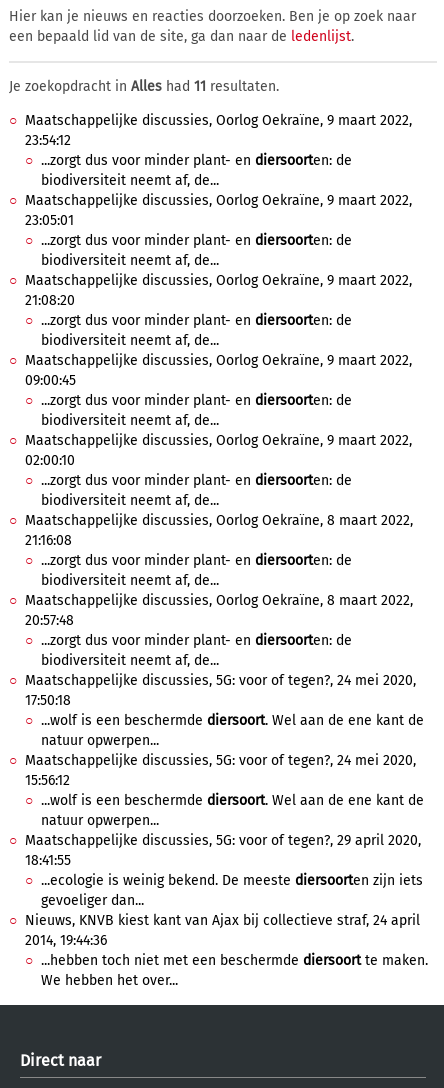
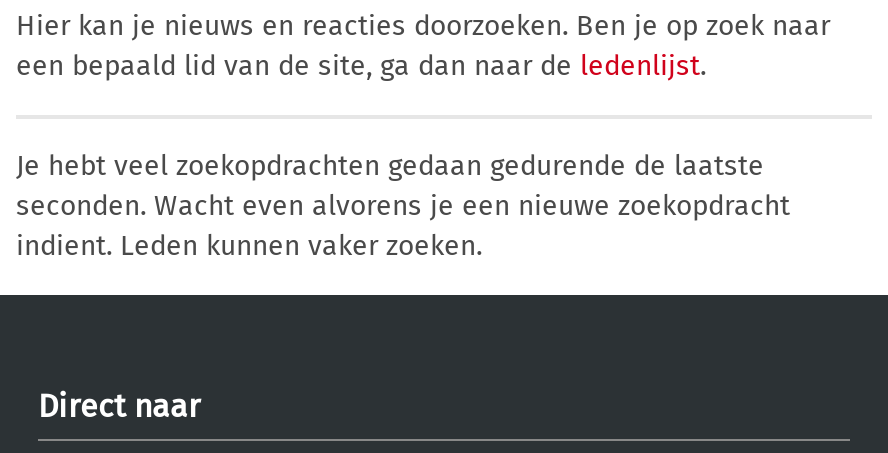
[9,78,428,989] Je zoekopdracht in Alles had 11 resultaten. | Maatschappelijke discussies, Oorlog Oekraïne, 9 maart 2022, | 23:54:12 | ...zorgt dus voor minder plant- en diersoorten: de | biodiversiteit neemt af, de... | Maatschappelijke discussies, Oorlog Oekraïne, 9 maart 2022, | 23:05:01 | ...zorgt dus voor minder plant- en diersoorten: de | biodiversiteit neemt af, de... | Maatschappelijke discussies, Oorlog Oekraïne, 9 maart 2022, | 21:08:20 | ...zorgt dus voor minder plant- en diersoorten: de | biodiversiteit neemt af, de... | Maatschappelijke discussies, Oorlog Oekraïne, 9 maart 2022, | 09:00:45 | ...zorgt dus voor minder plant- en diersoorten: de | biodiversiteit neemt af, de... | Maatschappelijke discussies, Oorlog Oekraïne, 9 maart 2022, | 02:00:10 | ...zorgt dus voor minder plant- en diersoorten: de | biodiversiteit neemt af, de... | Maatschappelijke discussies, Oorlog Oekraïne, 8 maart 2022, | 21:16:08 | ...zorgt dus voor minder plant- en diersoorten: de | biodiversiteit neemt af, de... | Maatschappelijke discussies, Oorlog Oekraïne, 8 maart 2022, | 20:57:48 | ...zorgt dus voor minder plant- en diersoorten: de | biodiversiteit neemt af, de... | Maatschappelijke discussies, 5G: voor of tegen?, 24 mei 2020, | 17:50:18 | ...wolf is een beschermde diersoort. Wel aan de ene kant de | natuur opwerpen... | Maatschappelijke discussies, 5G: voor of tegen?, 24 mei 2020, | 15:56:12 | ...wolf is een beschermde diersoort. Wel aan de ene kant de | natuur opwerpen... | Maatschappelijke discussies, 5G: voor of tegen?, 29 april 2020, | 18:41:55 | ...ecologie is weinig bekend. De meeste diersoorten zijn iets | gevoeliger dan... | Nieuws, KNVB kiest kant van Ajax bij collectieve straf, 24 april | 2014, 19:44:36 | ...hebben toch niet met een beschermde diersoort te maken. | We hebben het over... -> [16,149,790,263] Je hebt veel zoekopdrachten gedaan gedurende de laatste | seconden. Wacht even alvorens je een nieuwe zoekopdracht | indient. Leden kunnen vaker zoeken.

